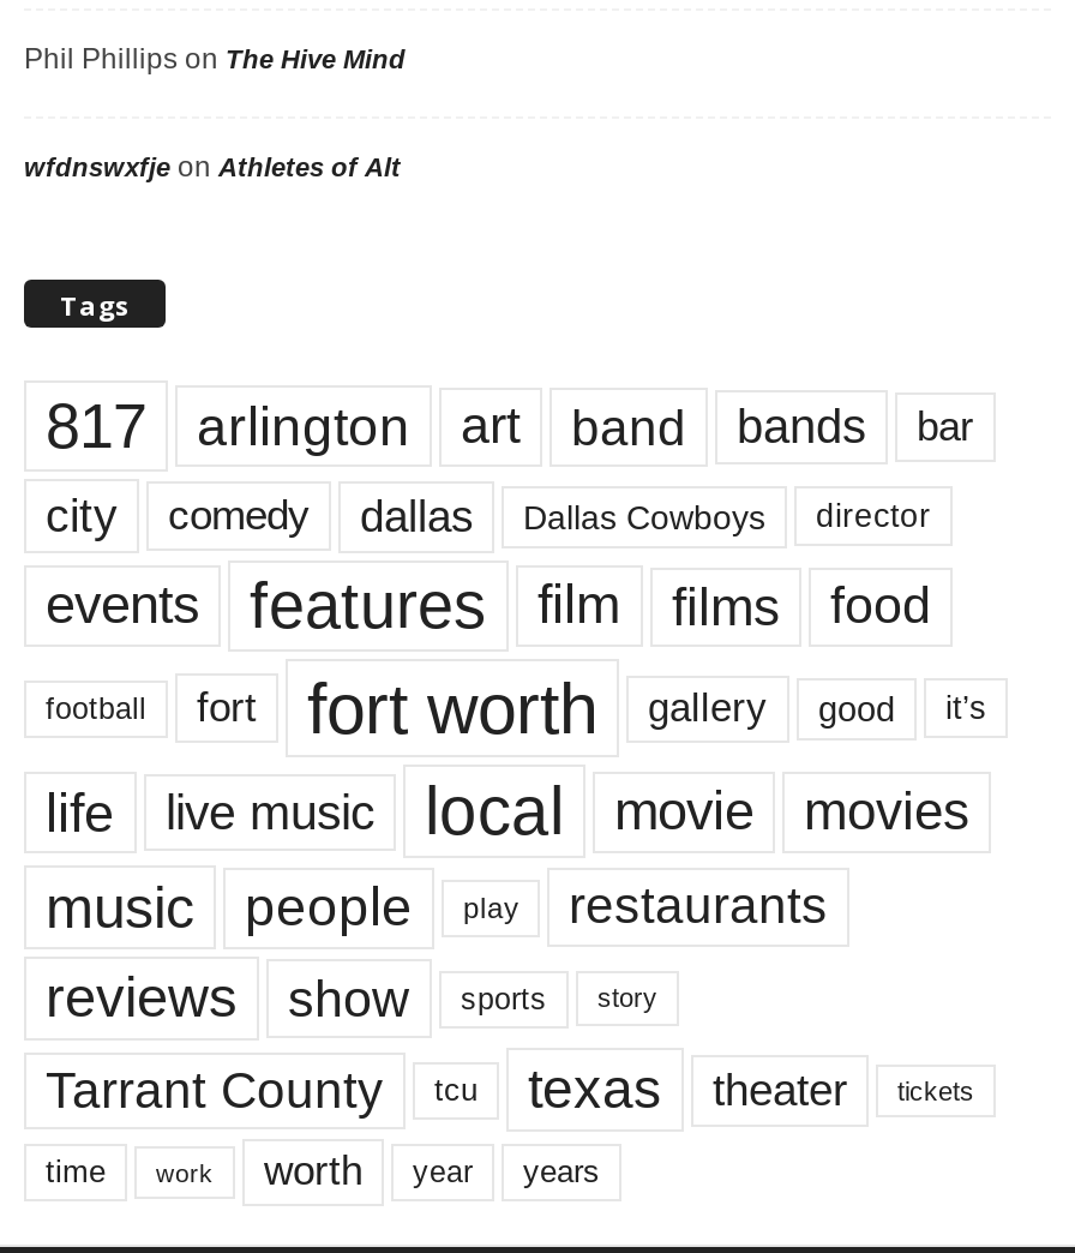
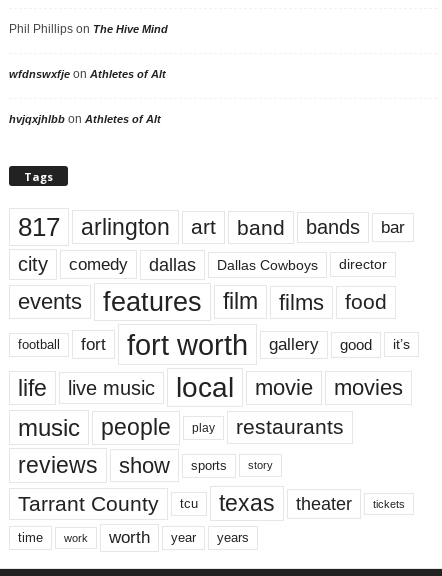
none -> [9,112,161,126] hvjqxjhlbb on Athletes of Alt

